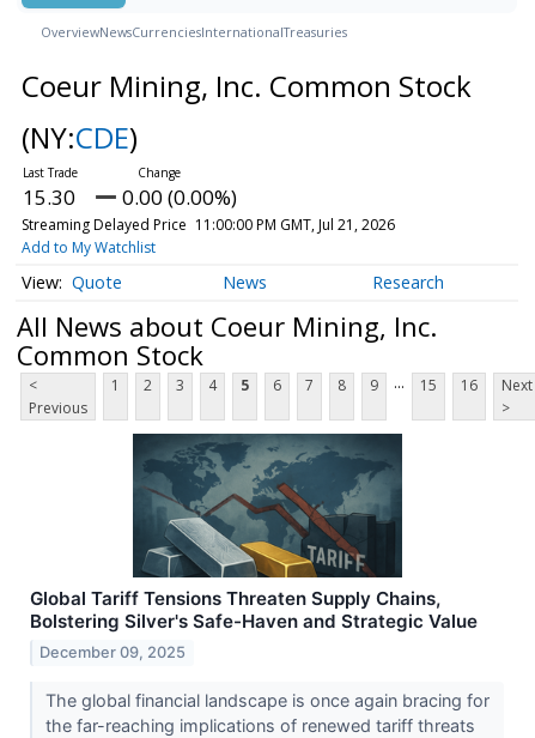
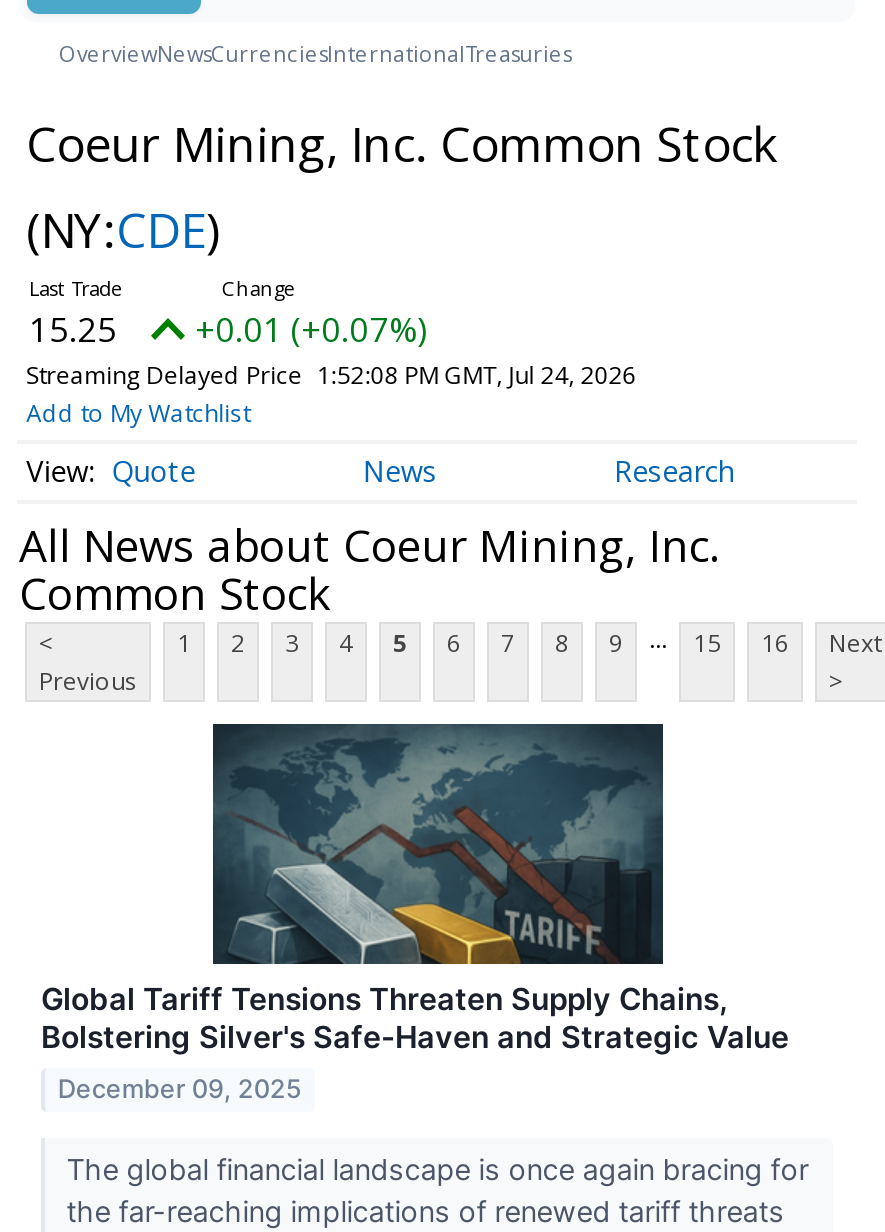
[23,183,75,211] 15.30 -> [29,306,117,352] 15.25
[122,183,237,211] 0.00 (0.00%) -> [195,306,427,352] +0.01 (+0.07%)
[21,214,395,235] Streaming Delayed Price 11:00:00 PM GMT, Jul 21, 2026 -> [26,358,637,392] Streaming Delayed Price 1:52:08 PM GMT, Jul 24, 2026

